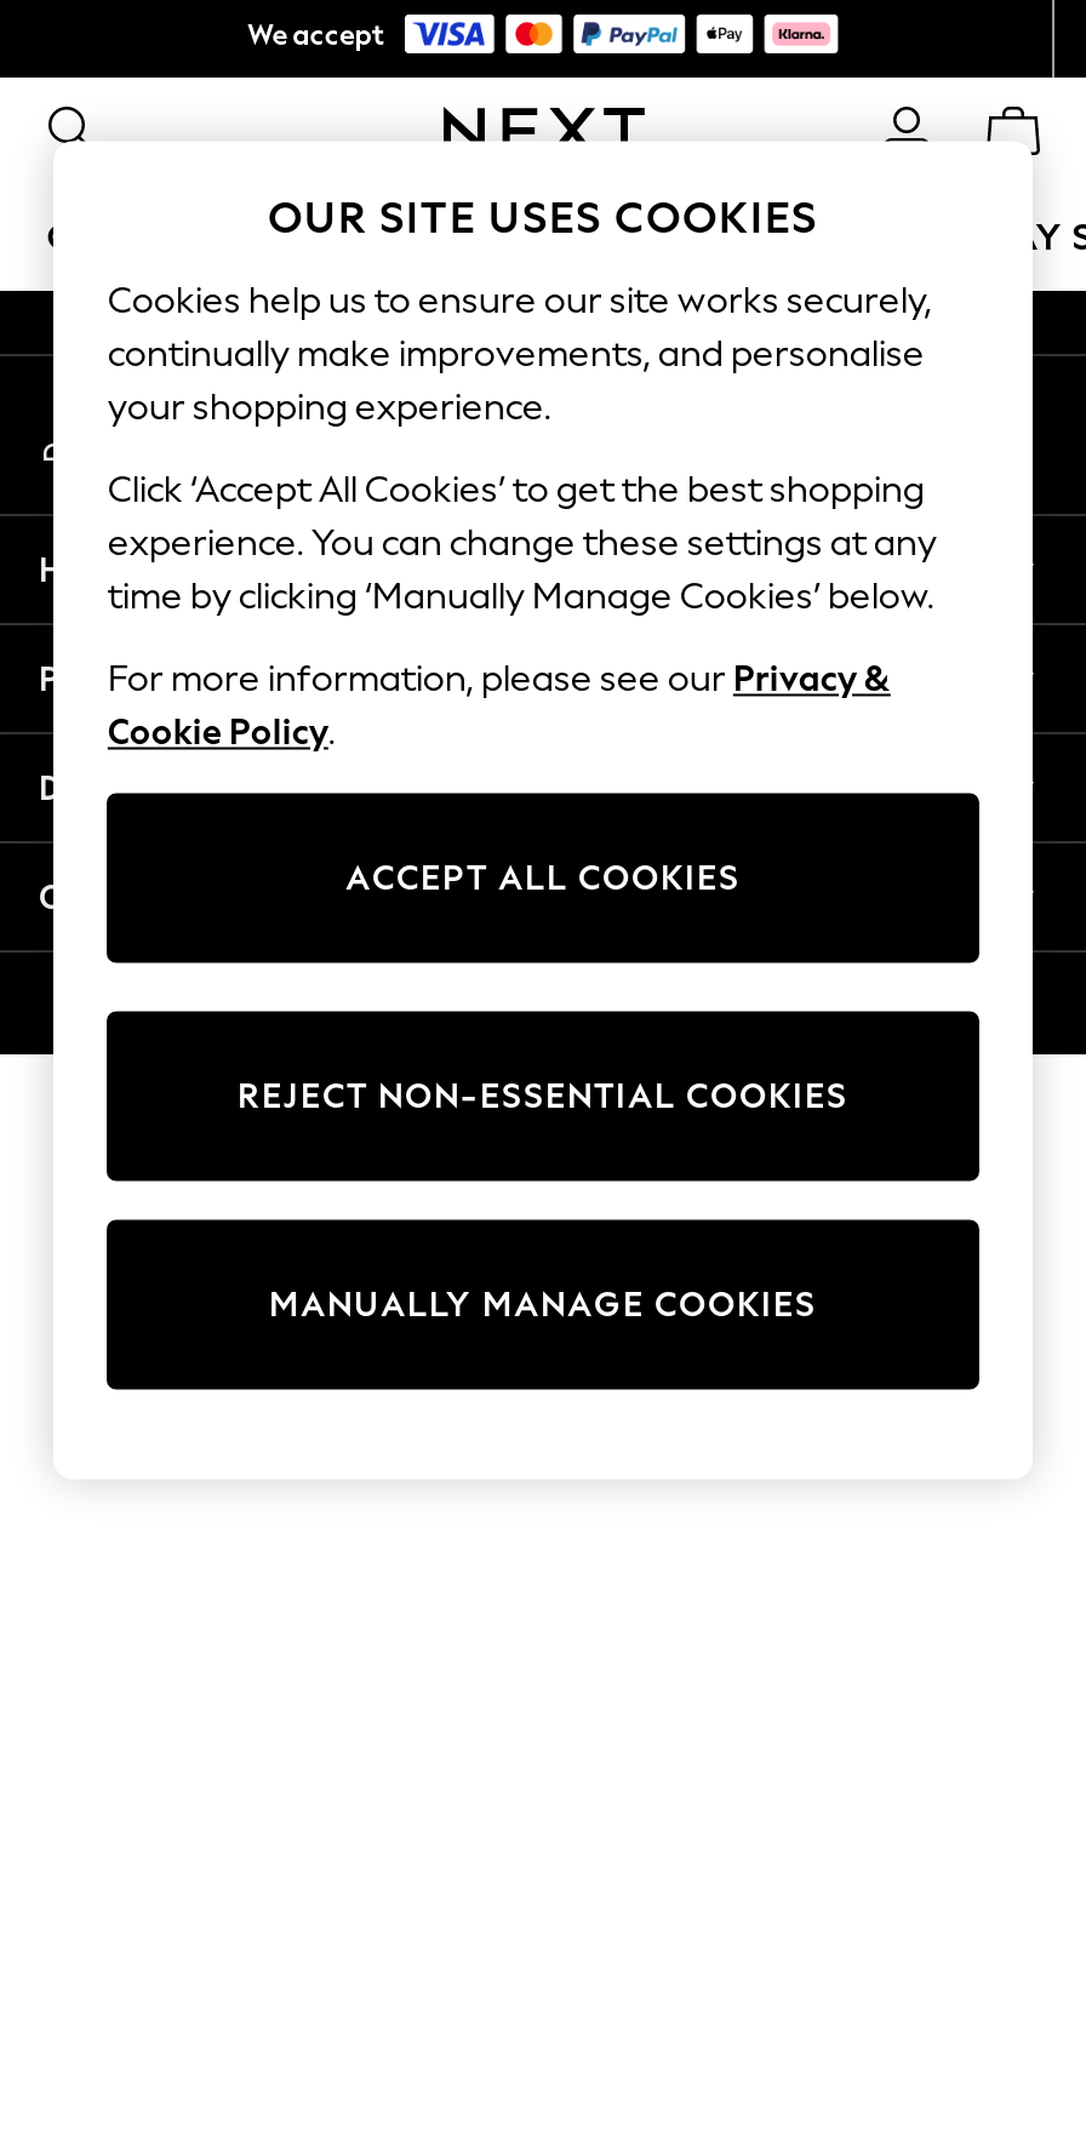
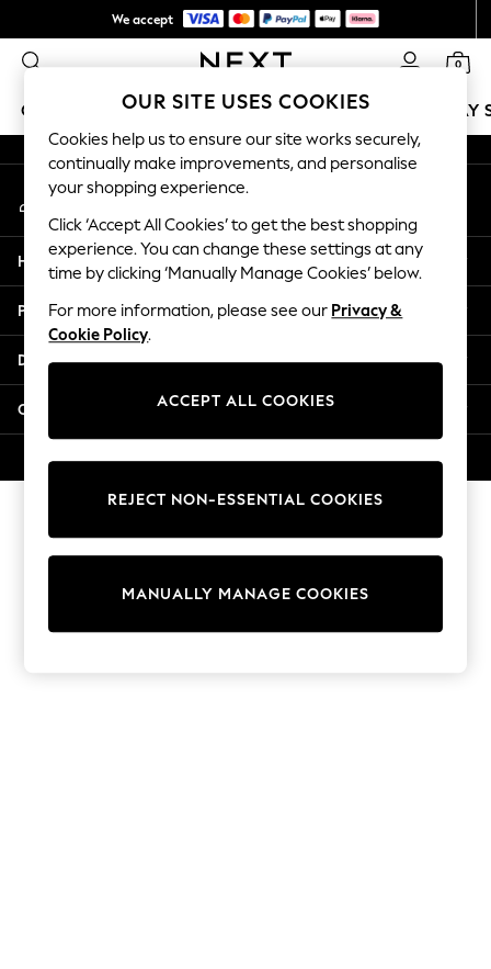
none -> [455,57,462,72] 0

